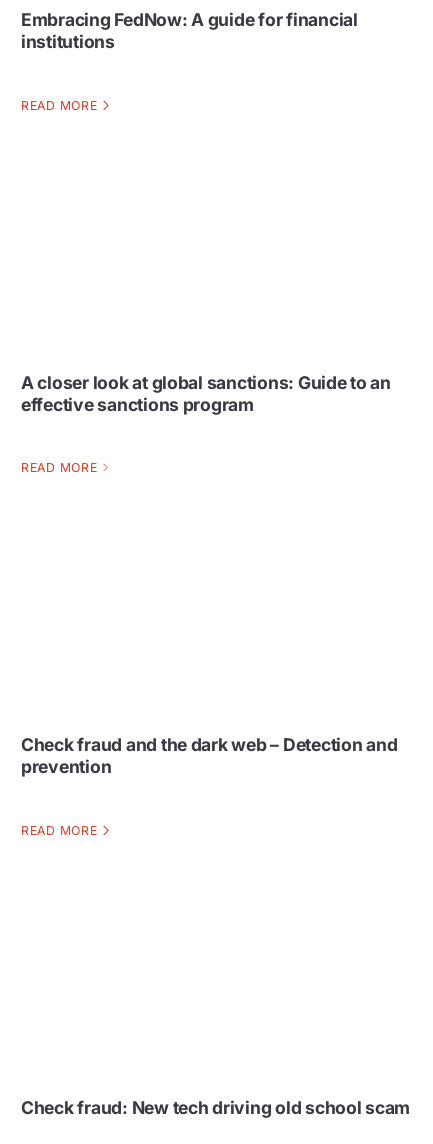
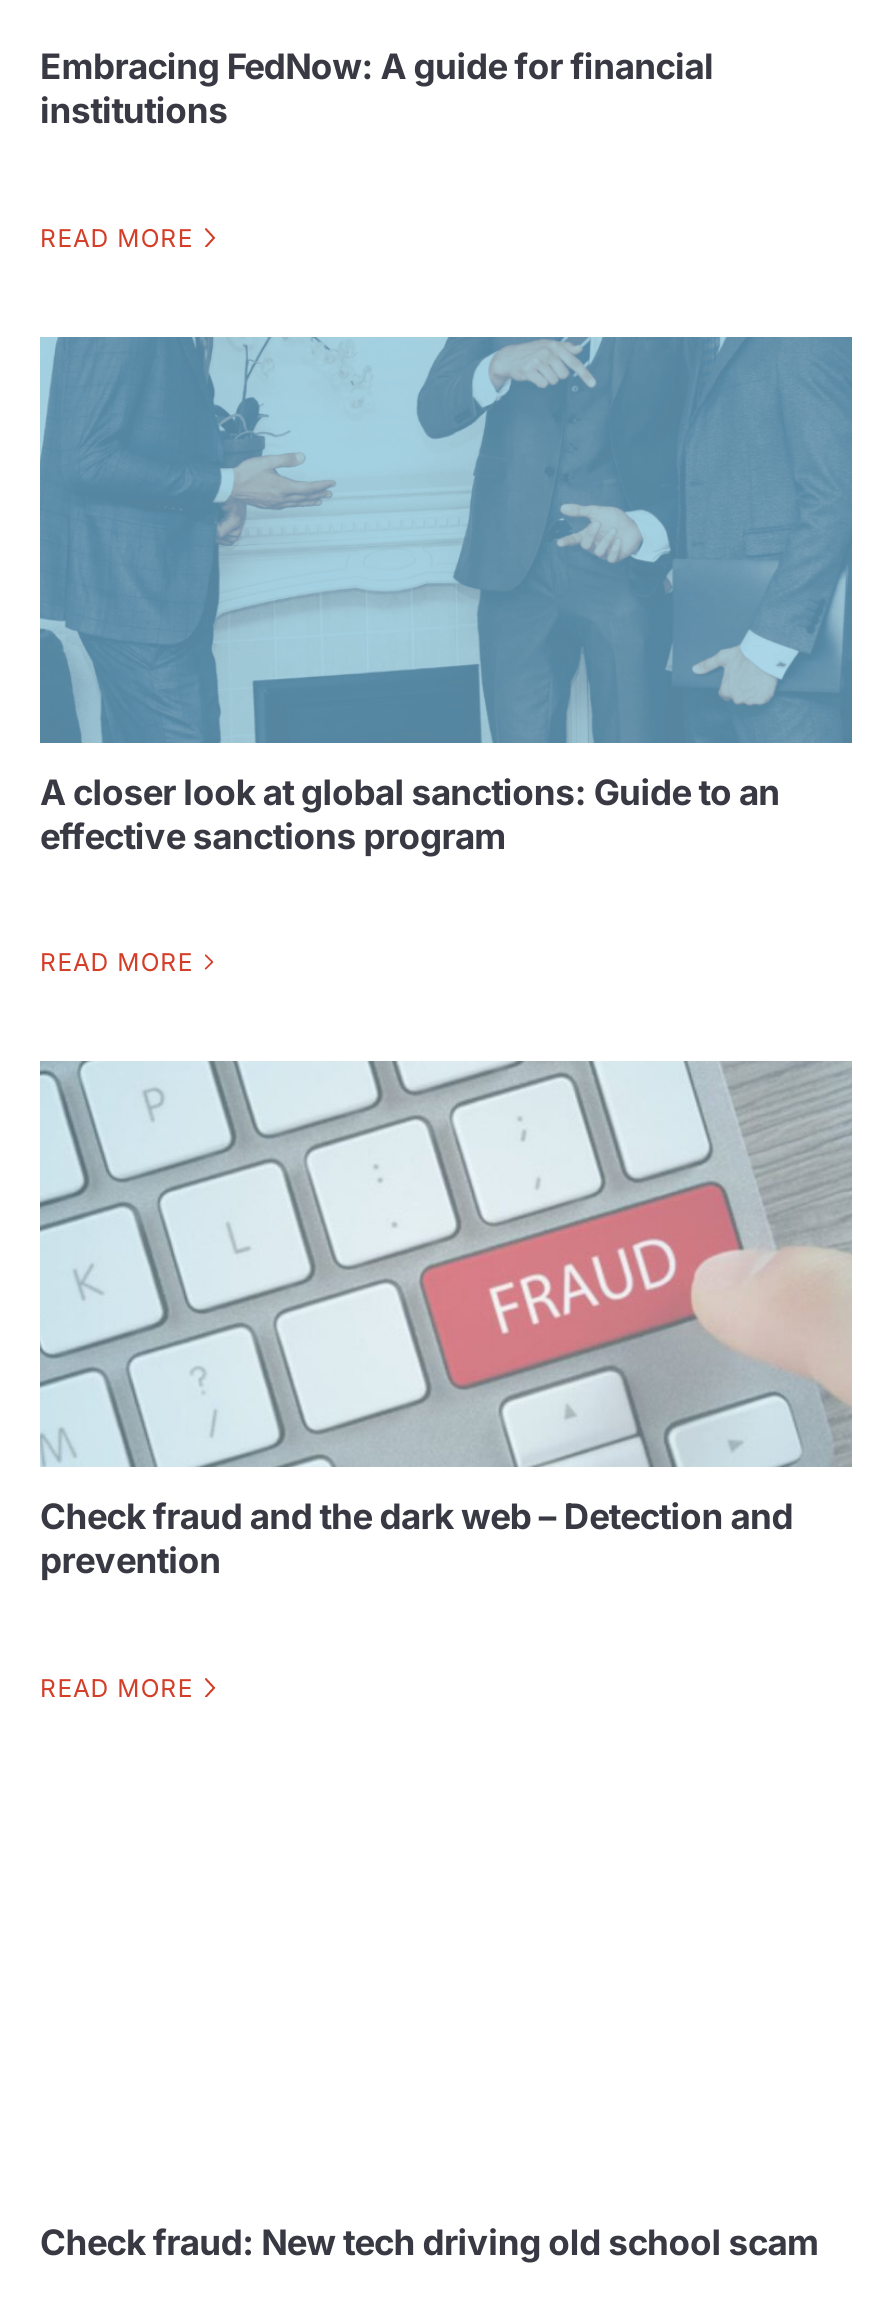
none -> [38,335,854,745] [image]
none -> [38,1059,854,1469] [image]

